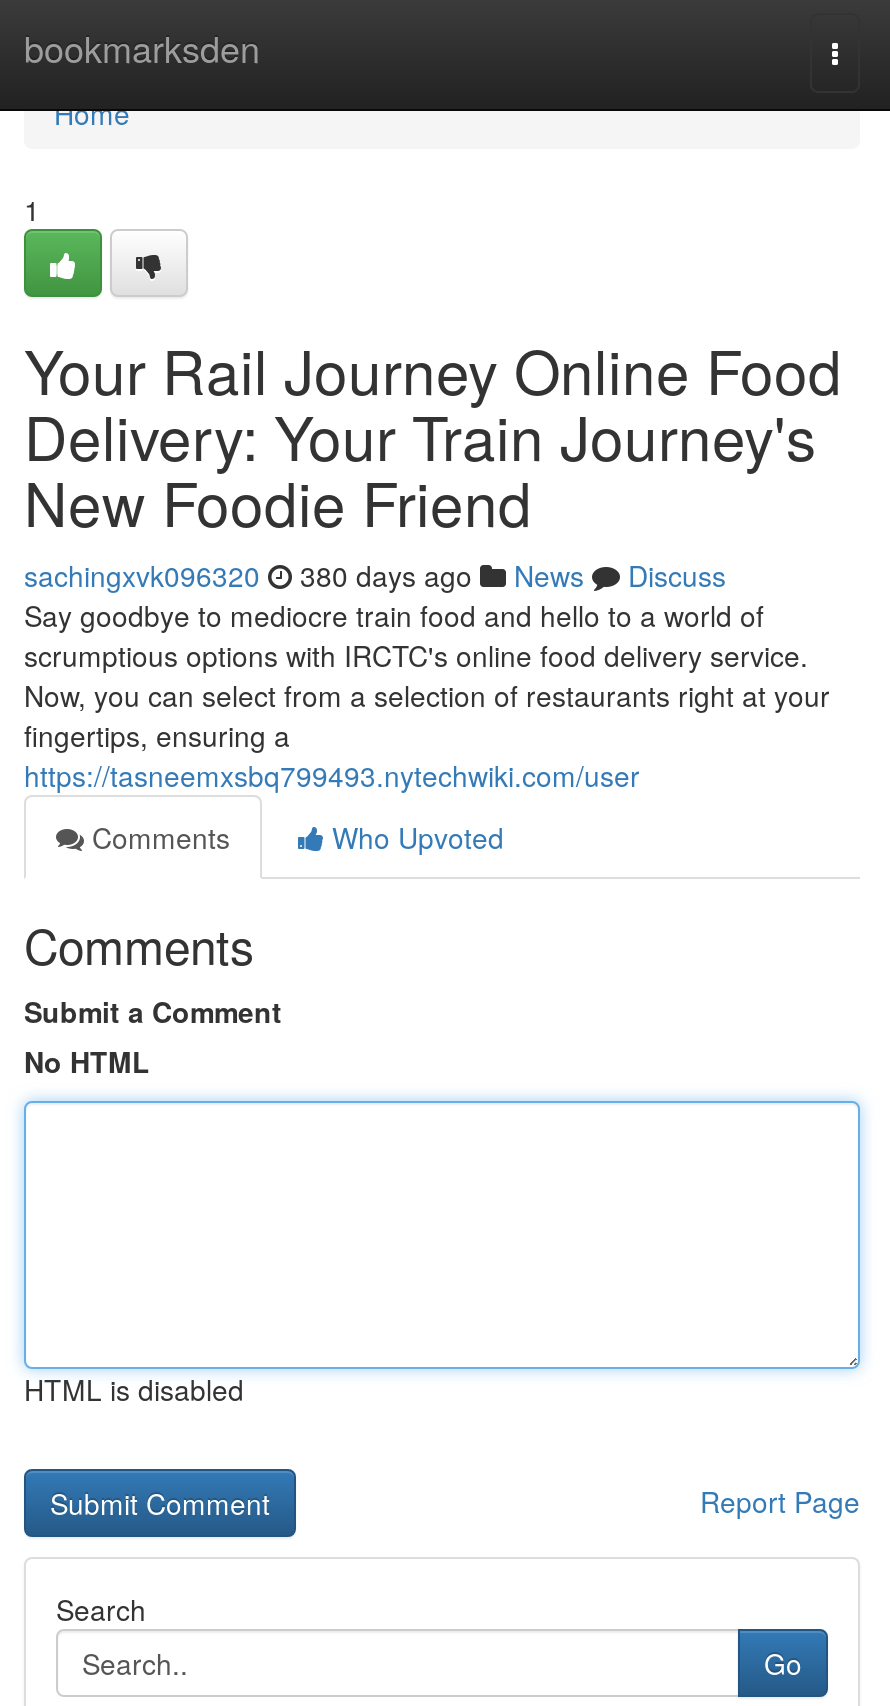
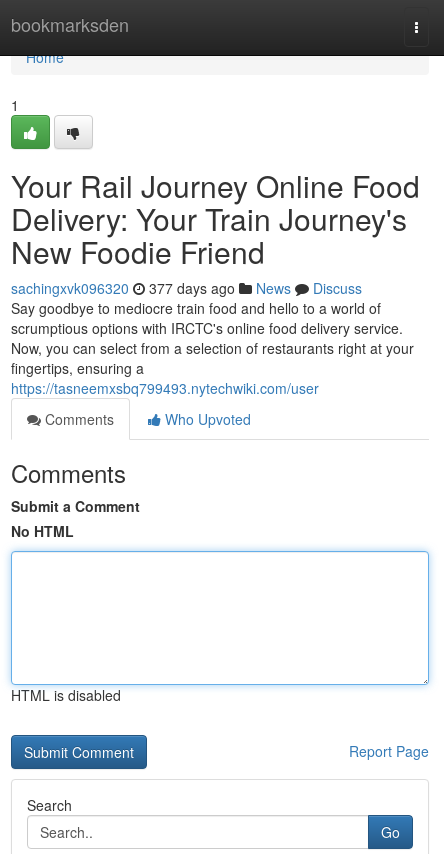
[24,555,726,595] sachingxvk096320 380 days ago News Discuss -> [11,278,362,298] sachingxvk096320 377 days ago News Discuss

